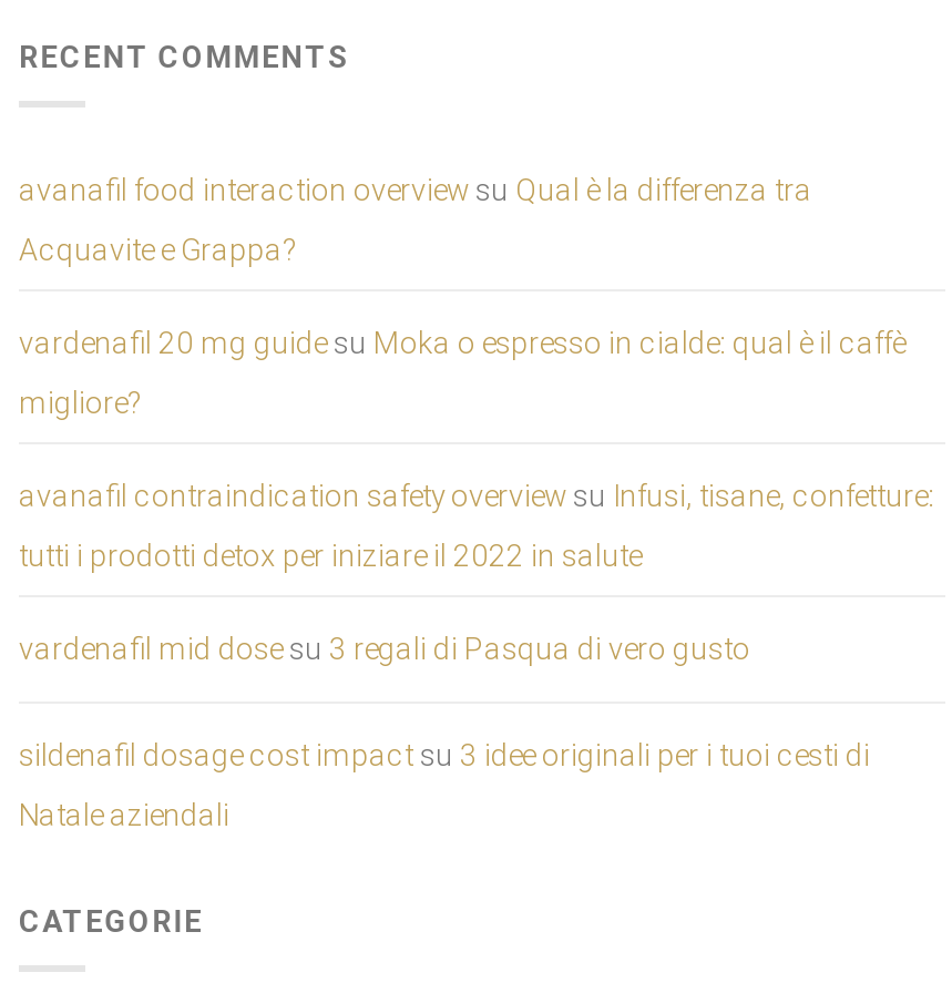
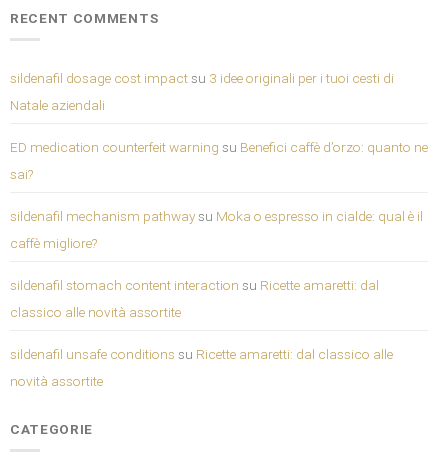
[19,172,934,666] avanafil food interaction overview su Qual è la differenza tra | Acquavite e Grappa? | vardenafil 20 mg guide su Moka o espresso in cialde: qual è il caffè | migliore? | avanafil contraindication safety overview su Infusi, tisane, confetture: | tutti i prodotti detox per iniziare il 2022 in salute | vardenafil mid dose su 3 regali di Pasqua di vero gusto -> none
moved [19,737,870,832] -> [10,70,394,113]: sildenafil dosage cost impact su 3 idee originali per i tuoi cesti di | Natale aziendali
none -> [10,139,428,389] ED medication counterfeit warning su Benefici caffè d’orzo: quanto ne | sai? | sildenafil mechanism pathway su Moka o espresso in cialde: qual è il | caffè migliore? | sildenafil stomach content interaction su Ricette amaretti: dal | classico alle novità assortite | sildenafil unsafe conditions su Ricette amaretti: dal classico alle | novità assortite

